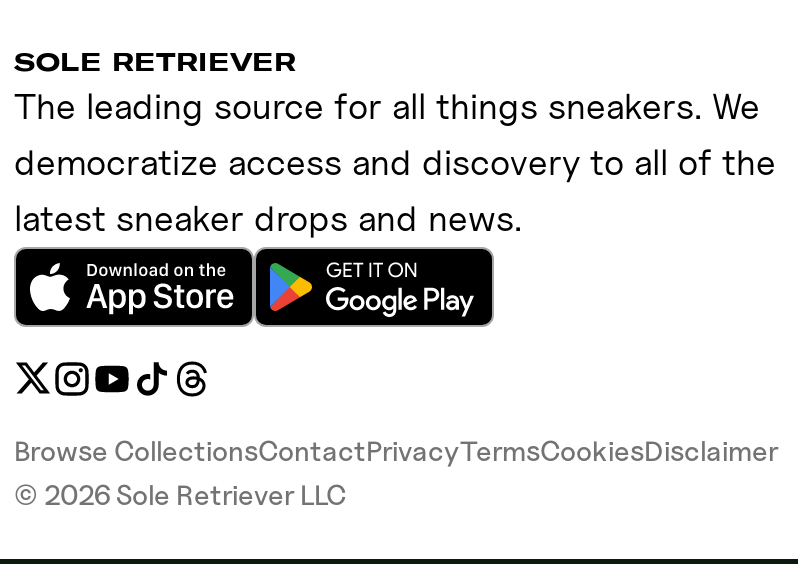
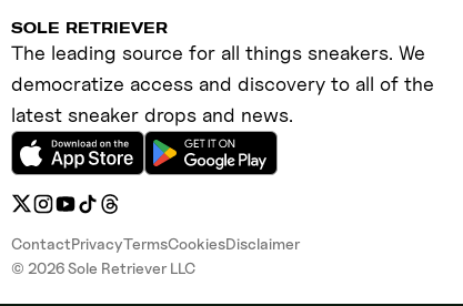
[14,434,778,468] Browse CollectionsContactPrivacyTermsCookiesDisclaimer -> [11,234,300,253] ContactPrivacyTermsCookiesDisclaimer

